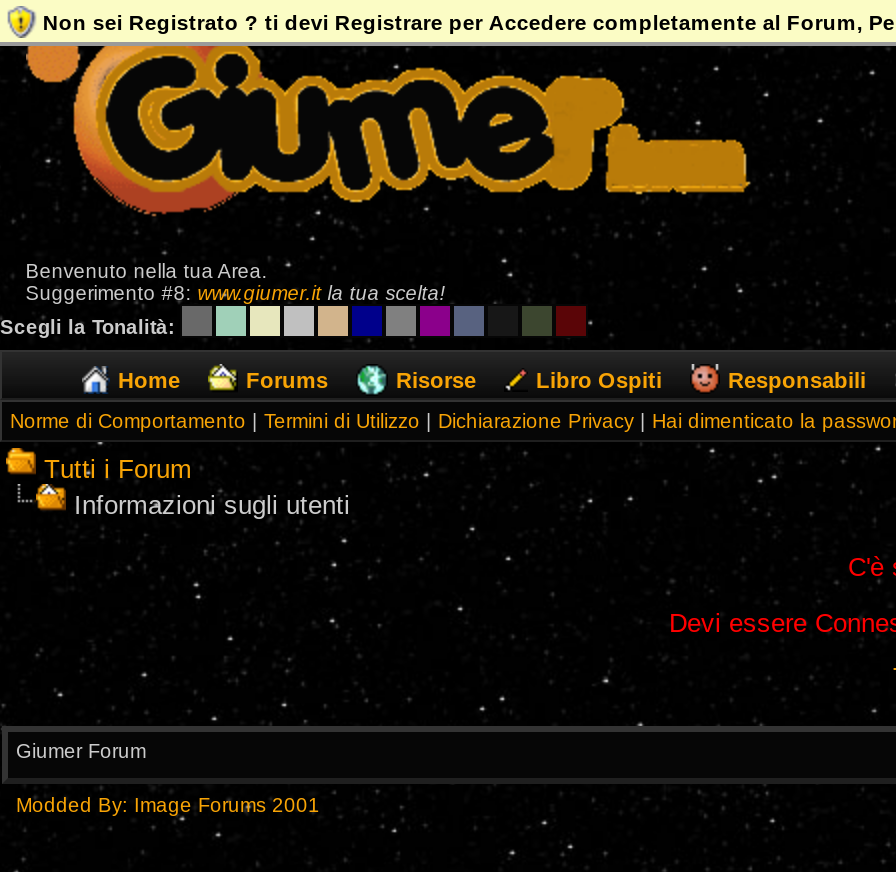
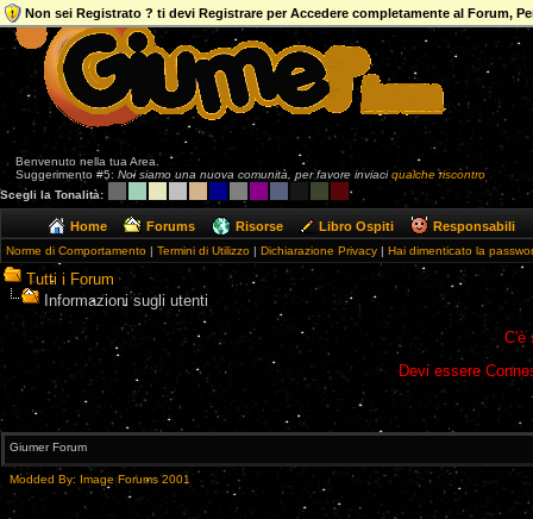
[26,282,446,304] Suggerimento #8: www.giumer.it la tua scelta! -> [15,168,485,181] Suggerimento #5: Noi siamo una nuova comunità, per favore inviaci qualche riscontro

